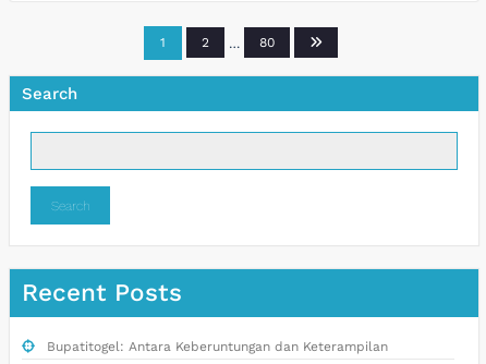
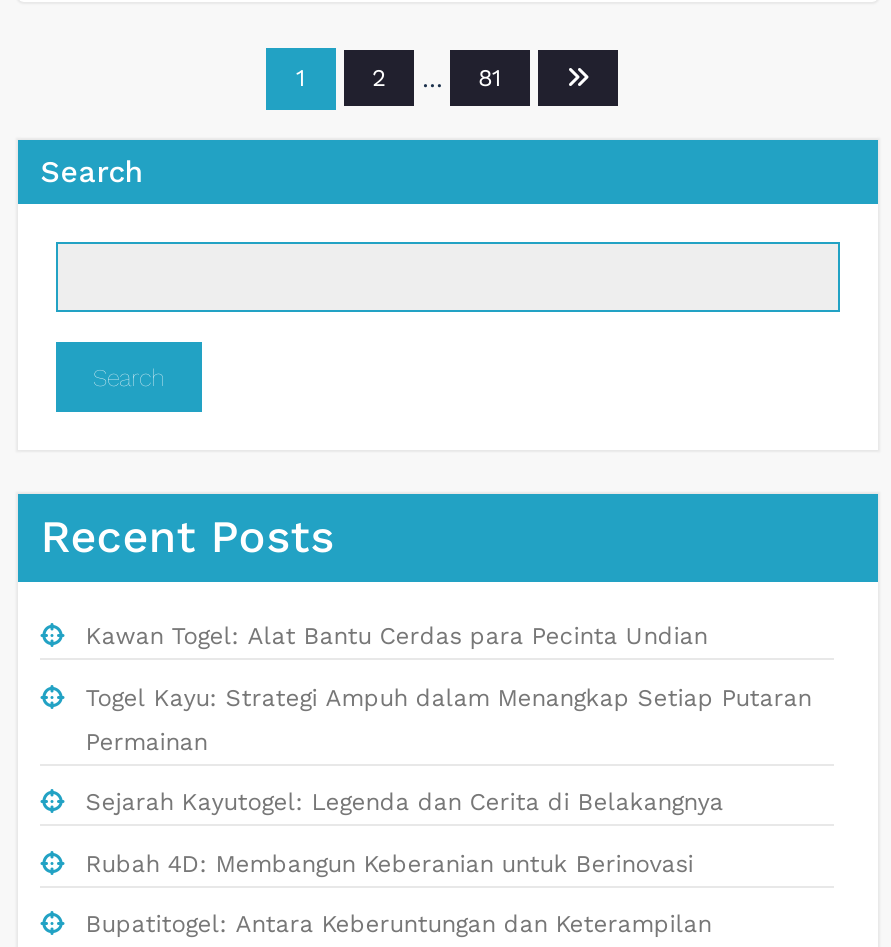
[259,35,275,50] 80 -> [478,64,502,92] 81
none -> [86,622,812,877] Kawan Togel: Alat Bantu Cerdas para Pecinta Undian | Togel Kayu: Strategi Ampuh dalam Menangkap Setiap Putaran | Permainan | Sejarah Kayutogel: Legenda dan Cerita di Belakangnya | Rubah 4D: Membangun Keberanian untuk Berinovasi

